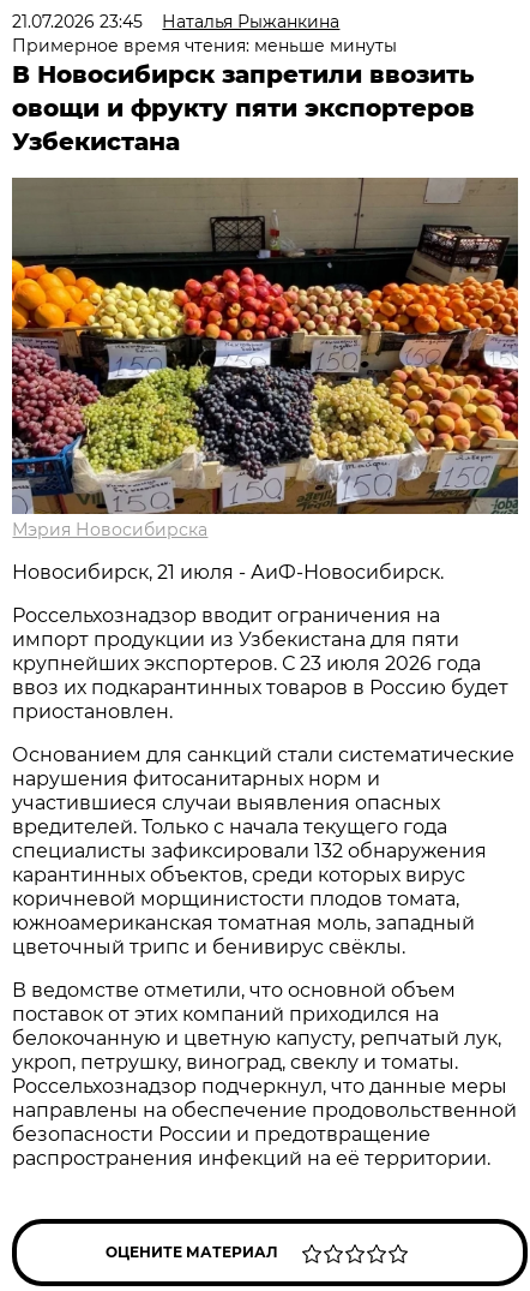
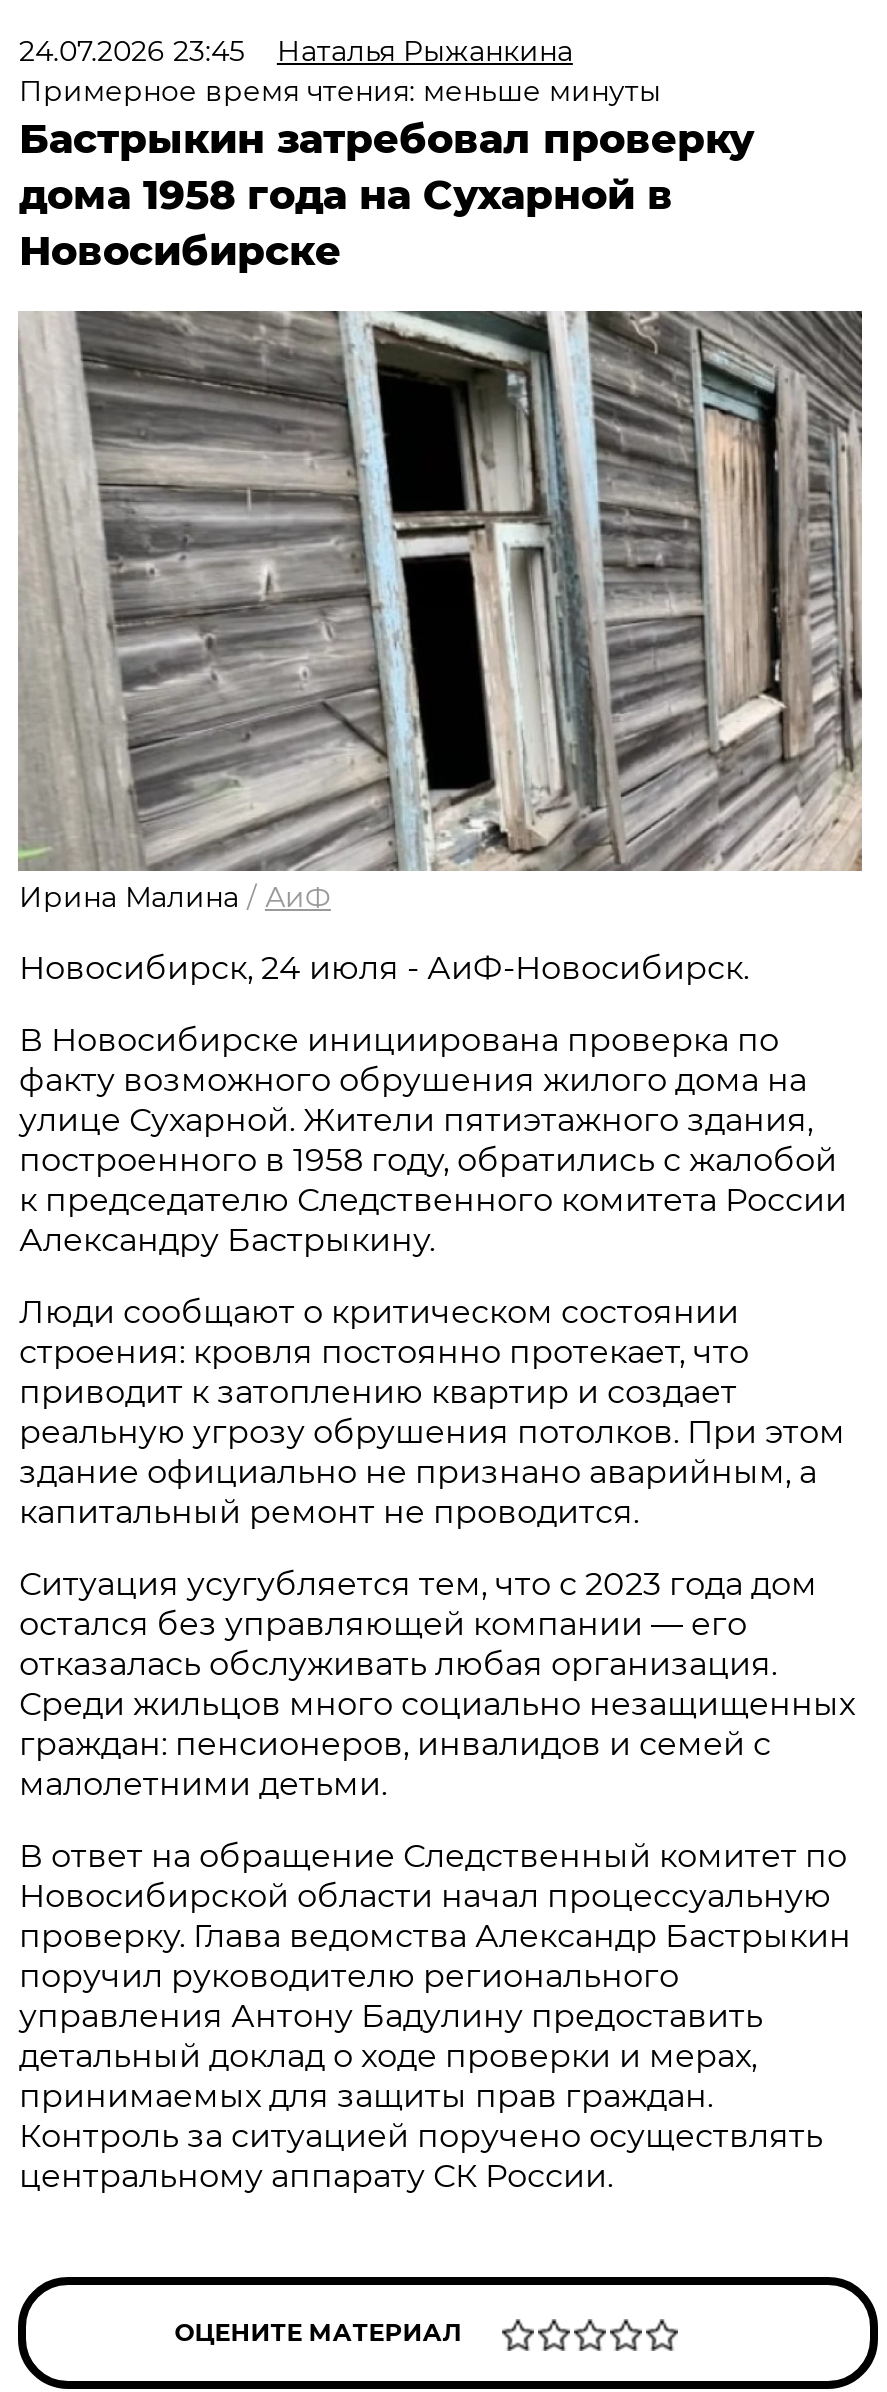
[12,11,340,32] 21.07.2026 23:45 Наталья Рыжанкина -> [19,33,573,69] 24.07.2026 23:45 Наталья Рыжанкина
[12,60,475,156] В Новосибирск запретили ввозить | овощи и фрукту пяти экспортеров | Узбекистана -> [19,115,755,275] Бастрыкин затребовал проверку | дома 1958 года на Сухарной в | Новосибирске
[11,177,519,1170] [image] | Мэрия Новосибирска | Новосибирск, 21 июля - АиФ-Новосибирск. | Россельхознадзор вводит ограничения на | импорт продукции из Узбекистана для пяти | крупнейших экспортеров. С 23 июля 2026 года | ввоз их подкарантинных товаров в Россию будет | приостановлен. | Основанием для санкций стали систематические | нарушения фитосанитарных норм и | участившиеся случаи выявления опасных | вредителей. Только с начала текущего года | специалисты зафиксировали 132 обнаружения | карантинных объектов, среди которых вирус | коричневой морщинистости плодов томата, | южноамериканская томатная моль, западный | цветочный трипс и бенивирус свёклы. | В ведомстве отметили, что основной объем | поставок от этих компаний приходился на | белокочанную и цветную капусту, репчатый лук, | укроп, петрушку, виноград, свеклу и томаты. | Россельхознадзор подчеркнул, что данные меры | направлены на обеспечение продовольственной | безопасности России и предотвращение | распространения инфекций на её территории. -> [18,311,862,2195] [image] | Ирина Малина / АиФ | Новосибирск, 24 июля - АиФ-Новосибирск. | В Новосибирске инициирована проверка по | факту возможного обрушения жилого дома на | улице Сухарной. Жители пятиэтажного здания, | построенного в 1958 году, обратились с жалобой | к председателю Следственного комитета России | Александру Бастрыкину. | Люди сообщают о критическом состоянии | строения: кровля постоянно протекает, что | приводит к затоплению квартир и создает | реальную угрозу обрушения потолков. При этом | здание официально не признано аварийным, а | капитальный ремонт не проводится. | Ситуация усугубляется тем, что с 2023 года дом | остался без управляющей компании — его | отказалась обслуживать любая организация. | Среди жильцов много социально незащищенных | граждан: пенсионеров, инвалидов и семей с | малолетними детьми. | В ответ на обращение Следственный комитет по | Новосибирской области начал процессуальную | проверку. Глава ведомства Александр Бастрыкин | поручил руководителю регионального | управления Антону Бадулину предоставить | детальный доклад о ходе проверки и мерах, | принимаемых для защиты прав граждан. | Контроль за ситуацией поручено осуществлять | центральному аппарату СК России.

